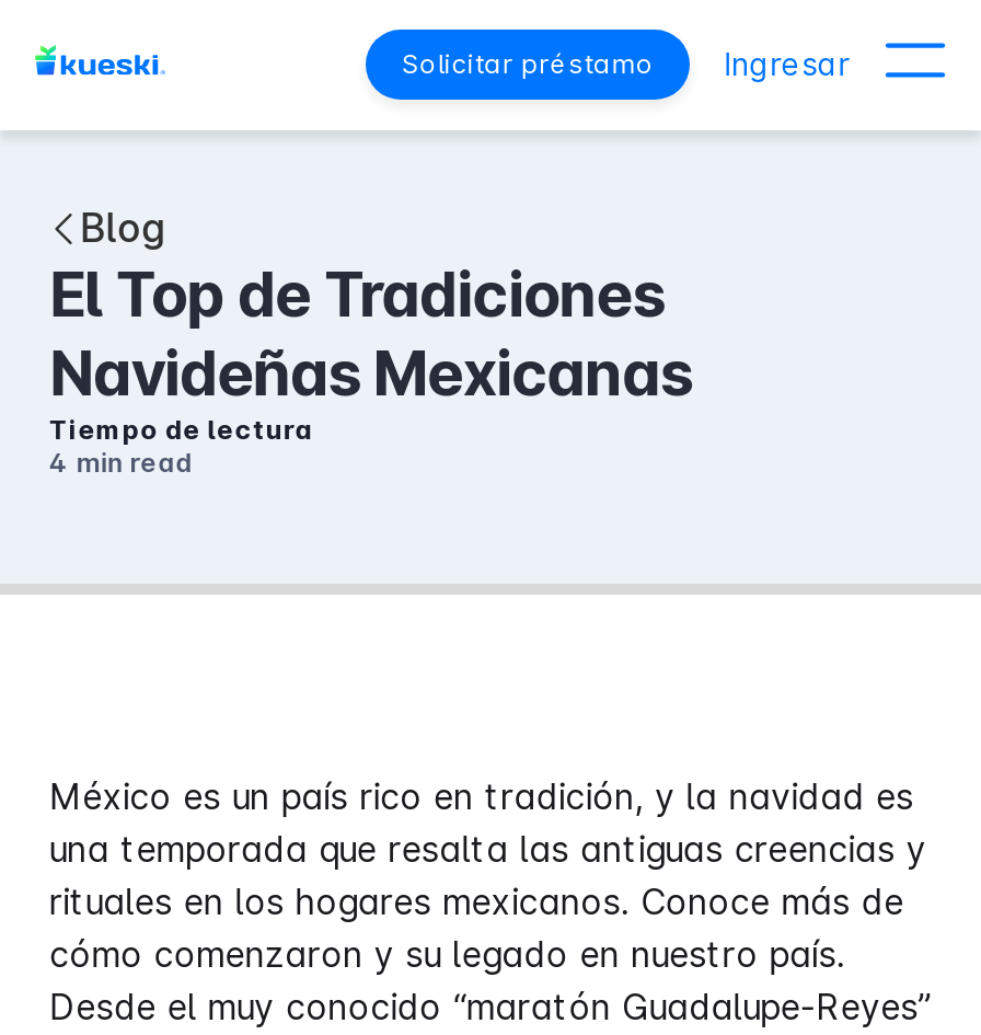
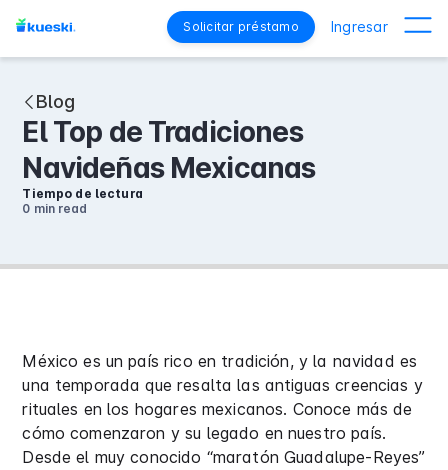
[49,446,194,479] 4 minread -> [22,201,87,216] 0 minread

